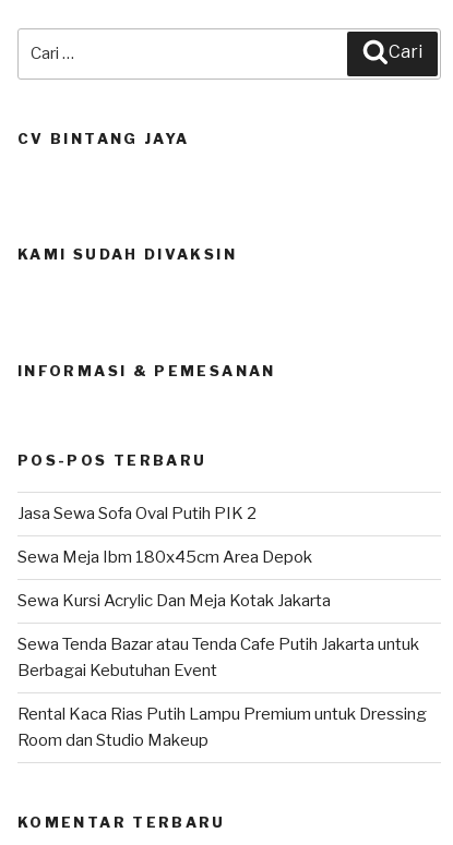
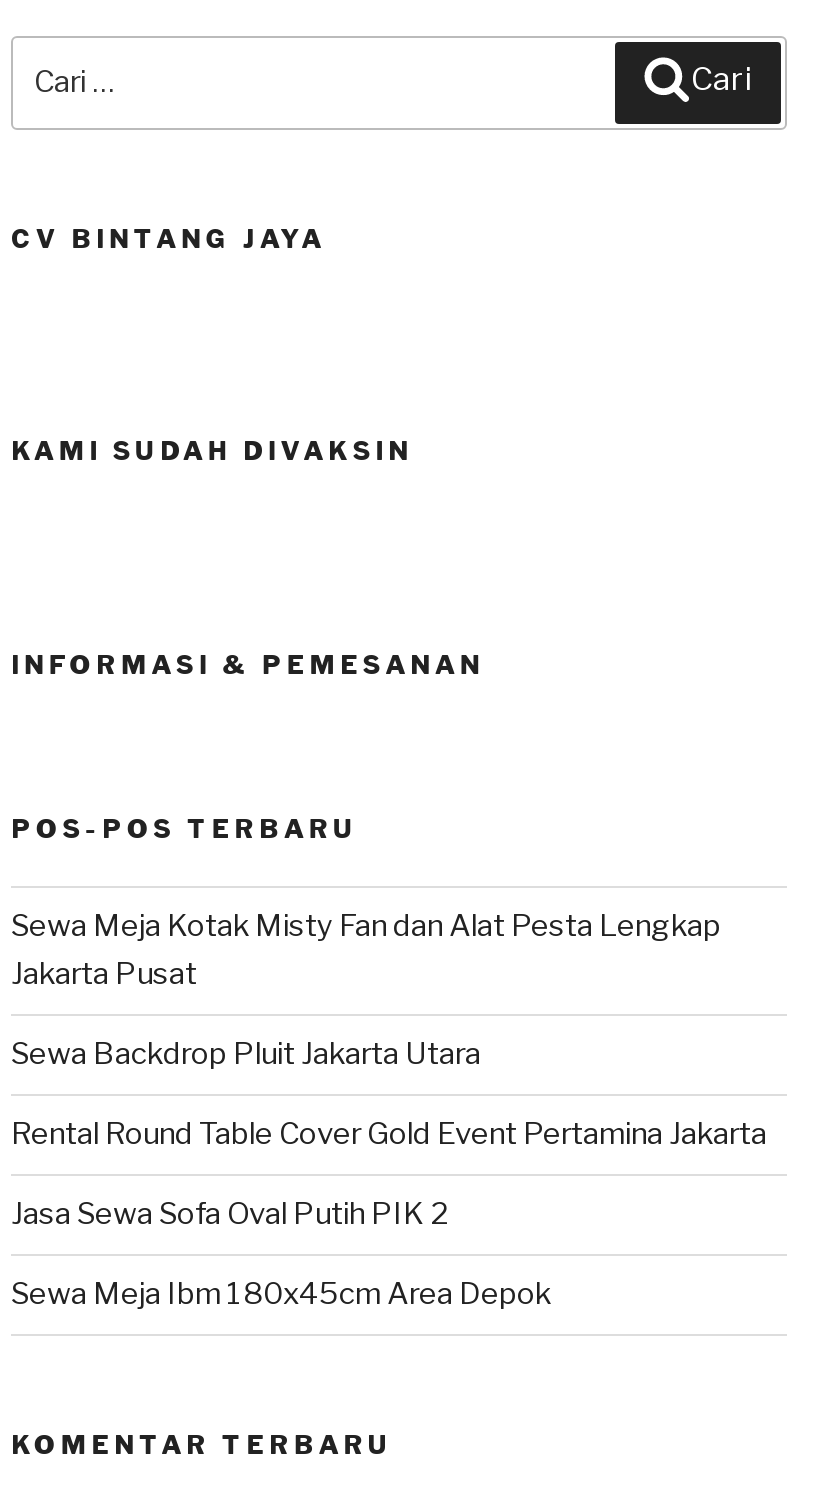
none -> [11,908,767,1152] Sewa Meja Kotak Misty Fan dan Alat Pesta Lengkap | Jakarta Pusat | Sewa Backdrop Pluit Jakarta Utara | Rental Round Table Cover Gold Event Pertamina Jakarta
moved [17,504,312,567] -> [11,1196,551,1312]: Jasa Sewa Sofa Oval Putih PIK 2 | Sewa Meja Ibm 180x45cm Area Depok
[17,591,427,750] Sewa Kursi Acrylic Dan Meja Kotak Jakarta | Sewa Tenda Bazar atau Tenda Cafe Putih Jakarta untuk | Berbagai Kebutuhan Event | Rental Kaca Rias Putih Lampu Premium untuk Dressing | Room dan Studio Makeup -> none

